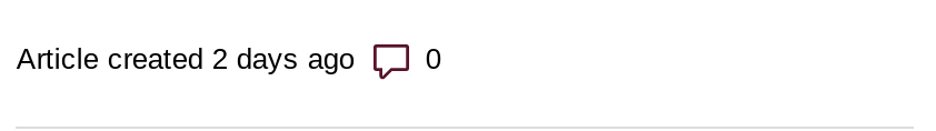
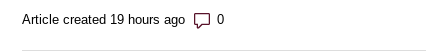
[16,42,354,75] Article created 2 days ago -> [22,12,185,27] Article created 19 hours ago

